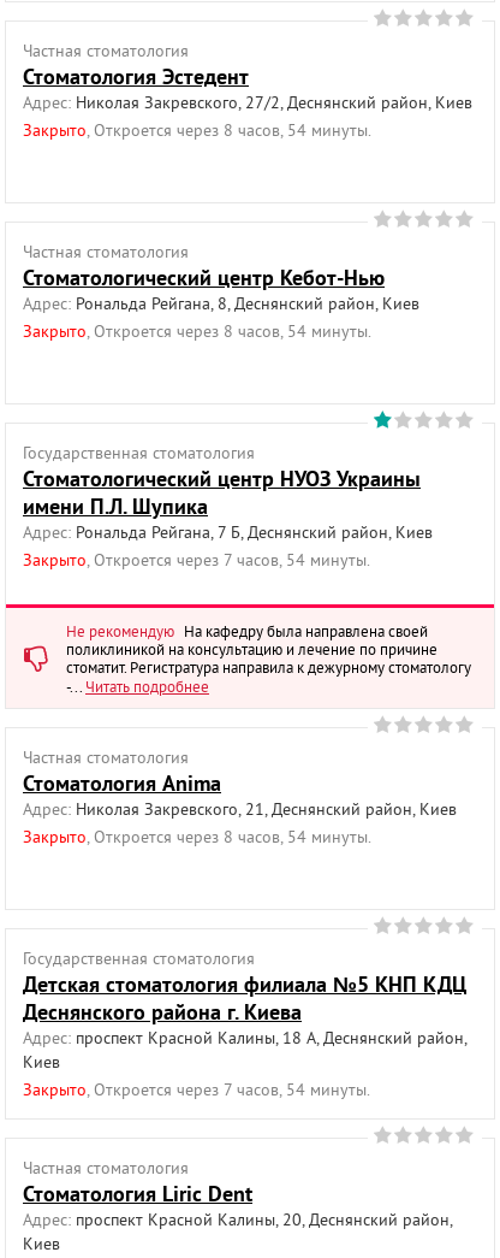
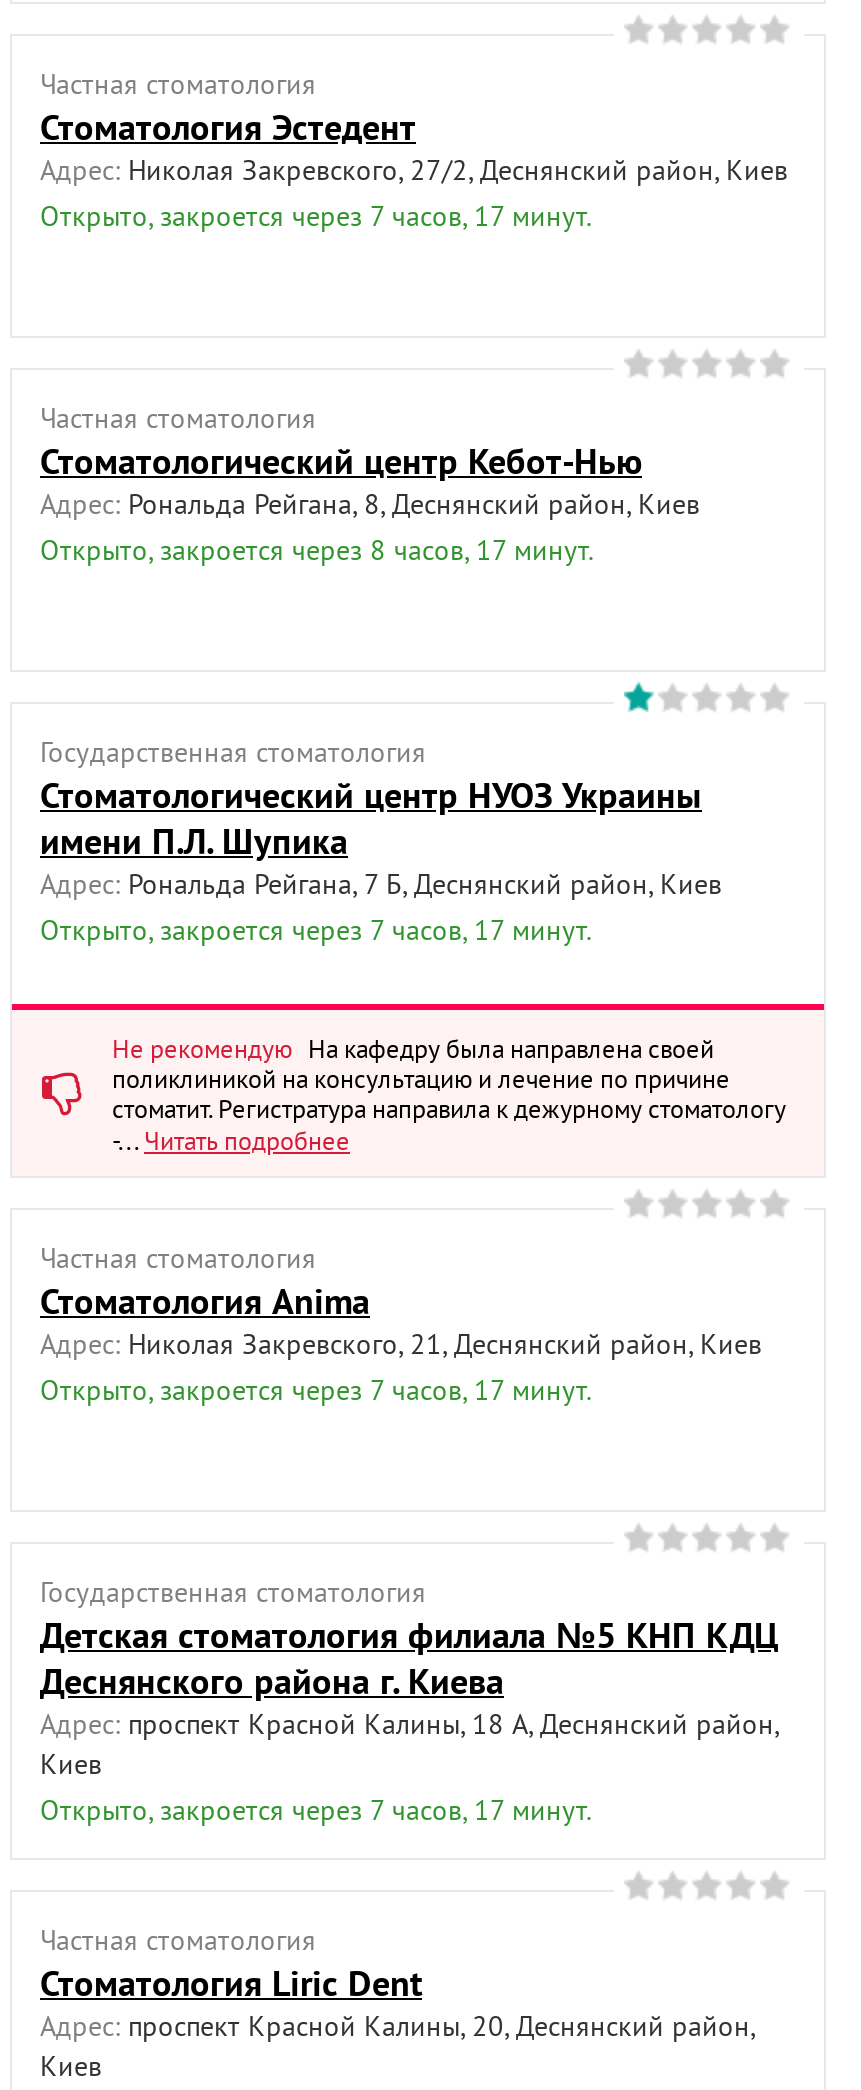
[23,119,371,140] Закрыто, Откроется через 8 часов, 54 минуты. -> [40,197,592,233] Открыто, закроется через 7 часов, 17 минут.
[23,320,371,341] Закрыто, Откроется через 8 часов, 54 минуты. -> [40,531,594,567] Открыто, закроется через 8 часов, 17 минут.
[23,548,370,570] Закрыто, Откроется через 7 часов, 54 минуты. -> [40,911,592,947] Открыто, закроется через 7 часов, 17 минут.
[23,825,371,847] Закрыто, Откроется через 8 часов, 54 минуты. -> [40,1371,592,1407] Открыто, закроется через 7 часов, 17 минут.
[23,1078,370,1100] Закрыто, Откроется через 7 часов, 54 минуты. -> [40,1791,592,1827] Открыто, закроется через 7 часов, 17 минут.

